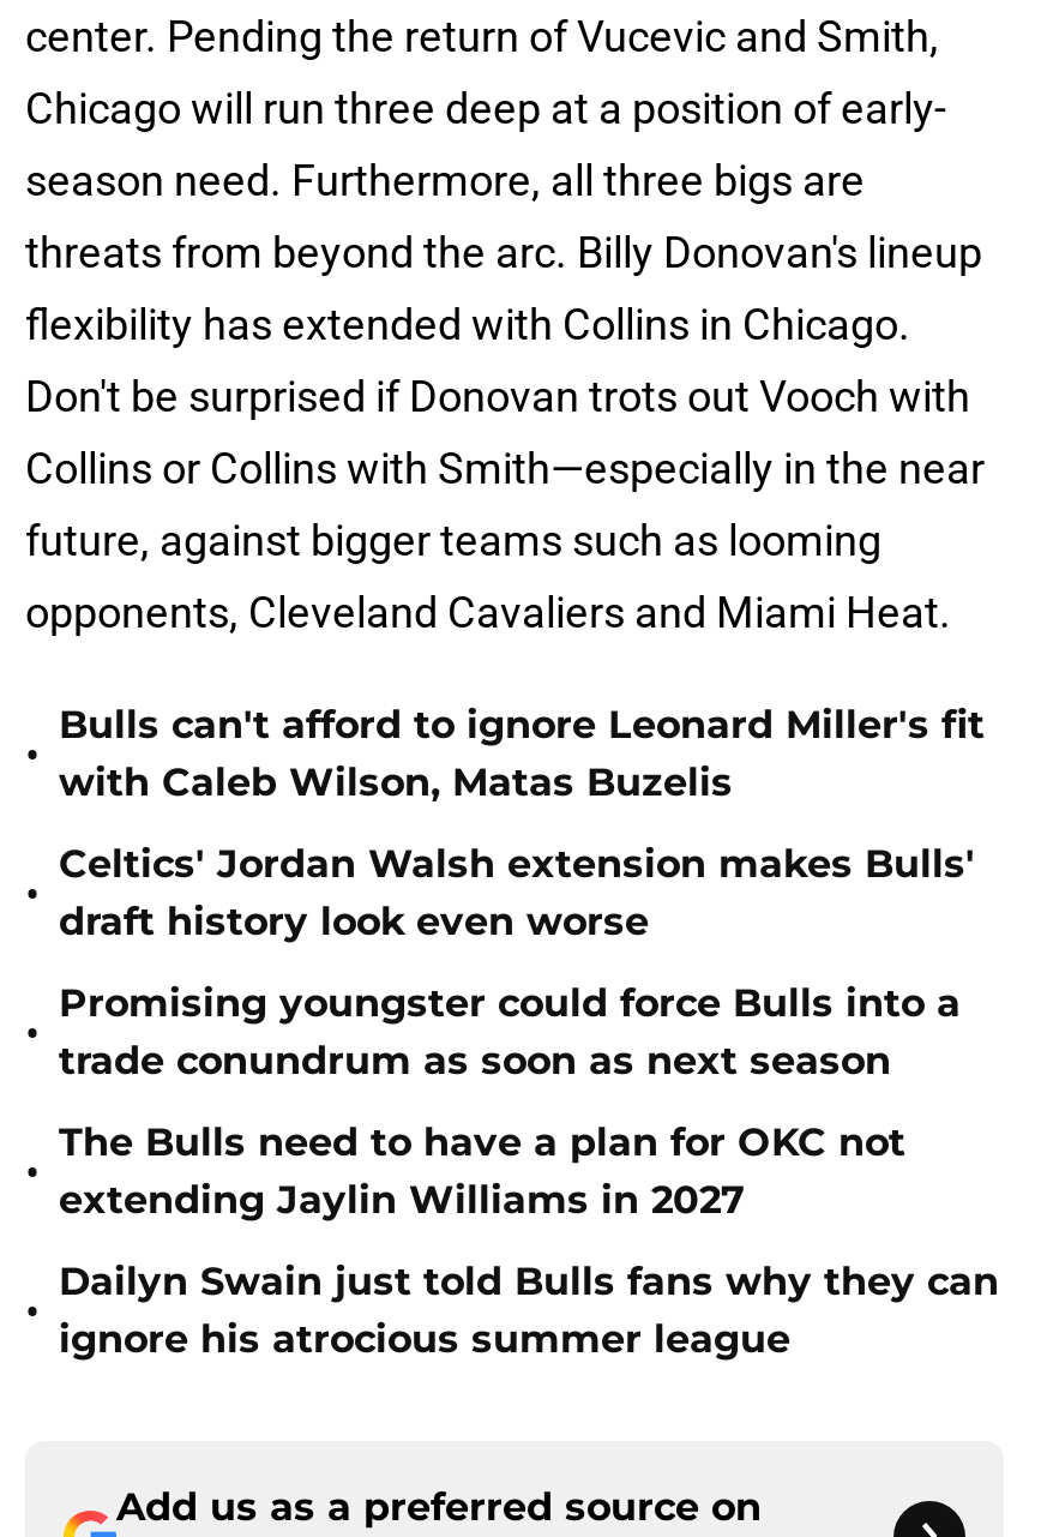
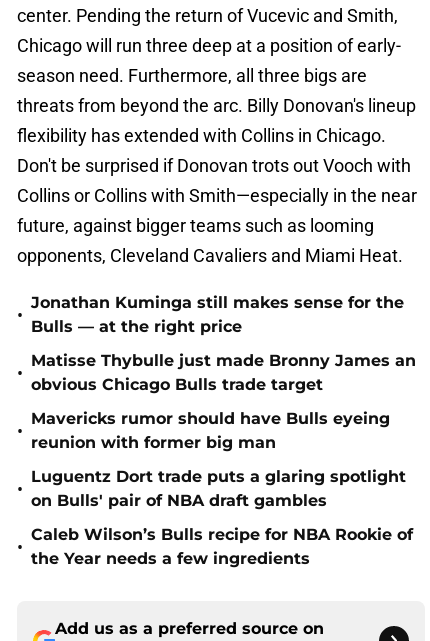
[59,702,985,805] Bulls can't afford to ignore Leonard Miller's fit | with Caleb Wilson, Matas Buzelis -> [31,293,404,336] Jonathan Kuminga still makes sense for the | Bulls — at the right price
[59,841,975,944] Celtics' Jordan Walsh extension makes Bulls' | draft history look even worse -> [31,351,416,394] Matisse Thybulle just made Bronny James an | obvious Chicago Bulls trade target
[59,980,961,1083] Promising youngster could force Bulls into a | trade conundrum as soon as next season -> [31,409,390,452] Mavericks rumor should have Bulls eyeing | reunion with former big man
[59,1119,905,1223] The Bulls need to have a plan for OKC not | extending Jaylin Williams in 2027 -> [31,467,406,510] Luguentz Dort trade puts a glaring spotlight | on Bulls' pair of NBA draft gambles
[59,1259,999,1362] Dailyn Swain just told Bulls fans why they can | ignore his atrocious summer league -> [31,525,413,568] Caleb Wilson’s Bulls recipe for NBA Rookie of | the Year needs a few ingredients

